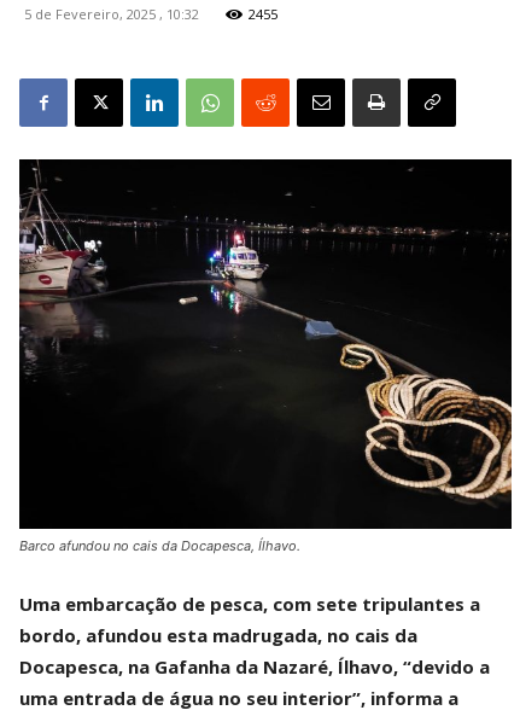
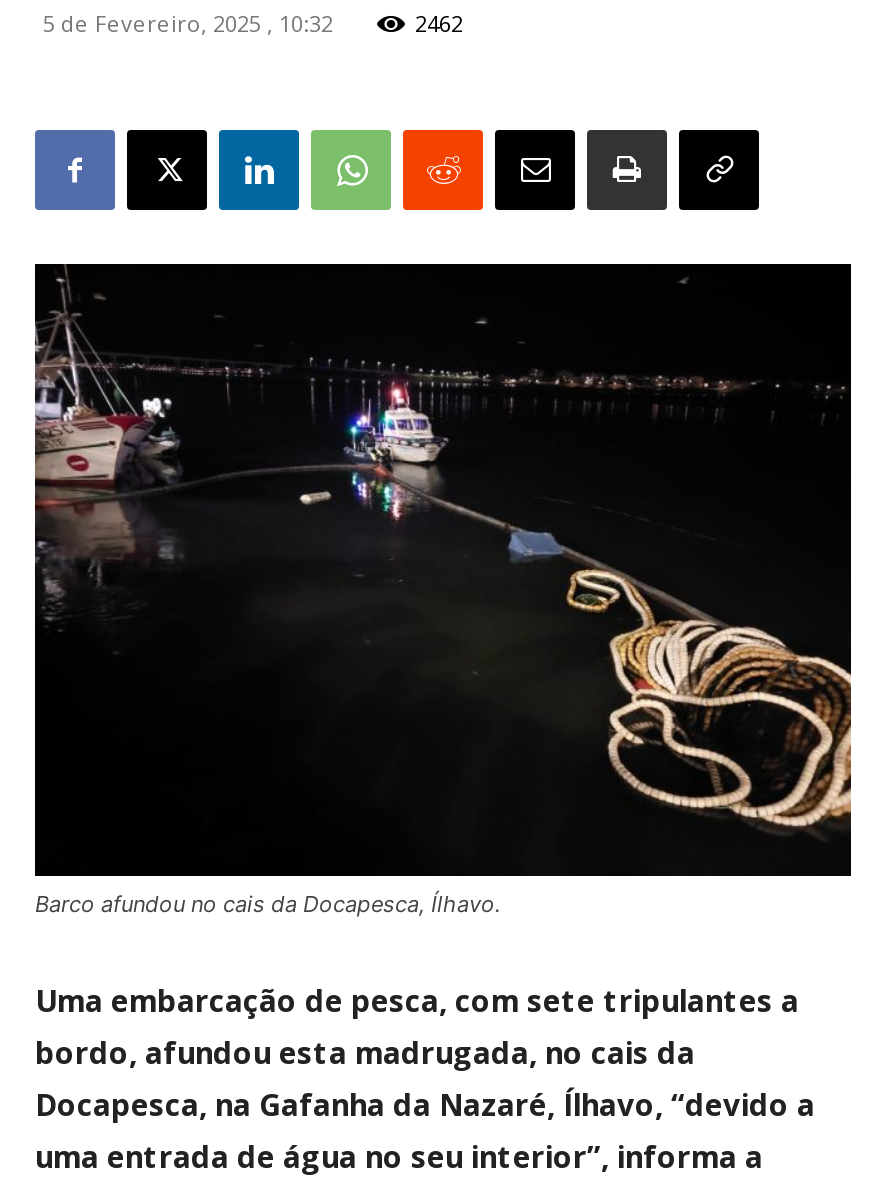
[249,5,277,23] 2455 -> [415,8,463,38] 2462

